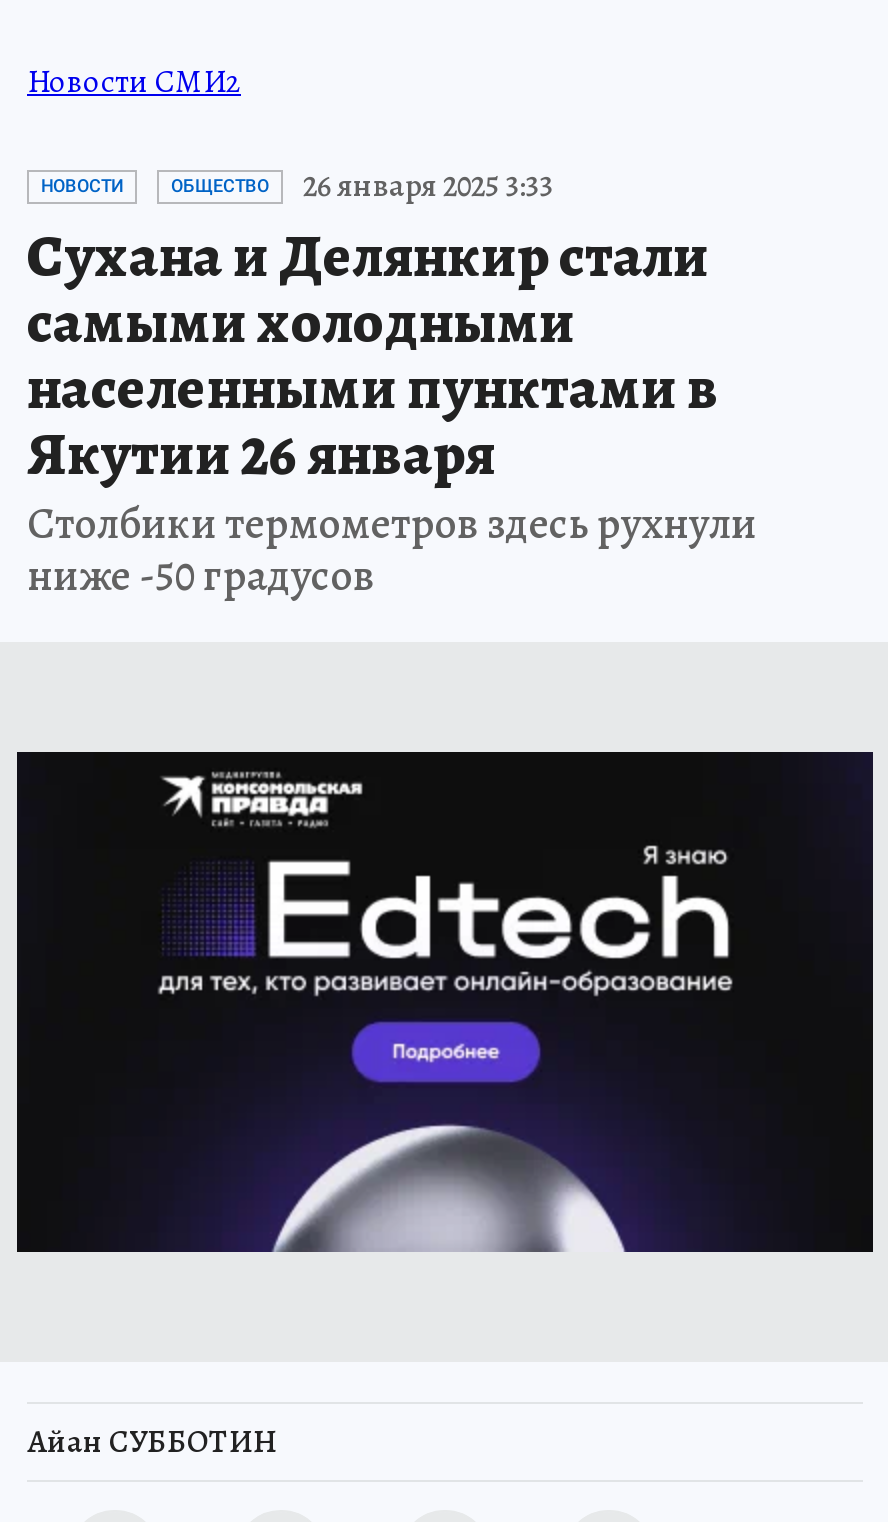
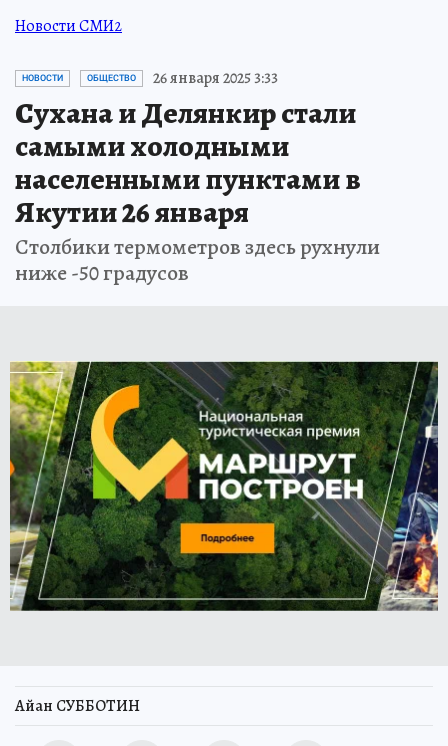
[15,750,875,1252] [image] -> [9,361,439,612] [image]

